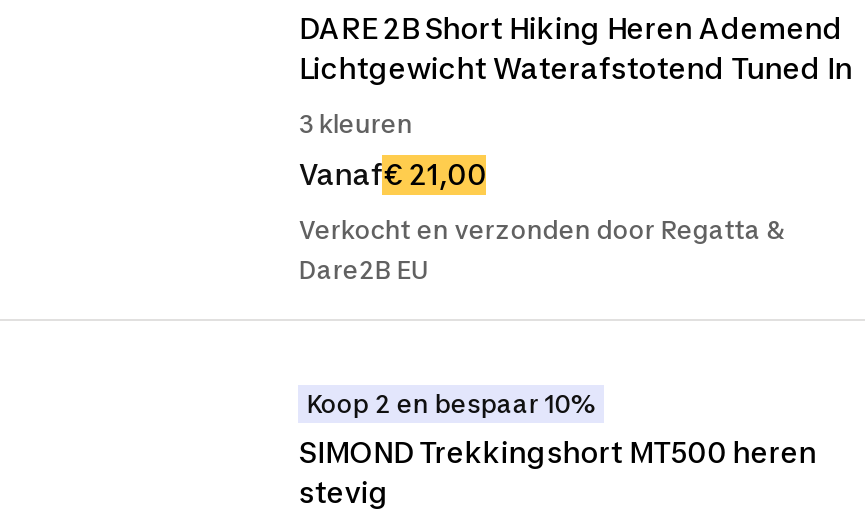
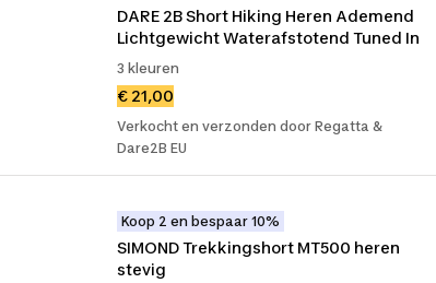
[299,157,487,191] Vanaf€ 21,00 -> [117,86,174,105] € 21,00

